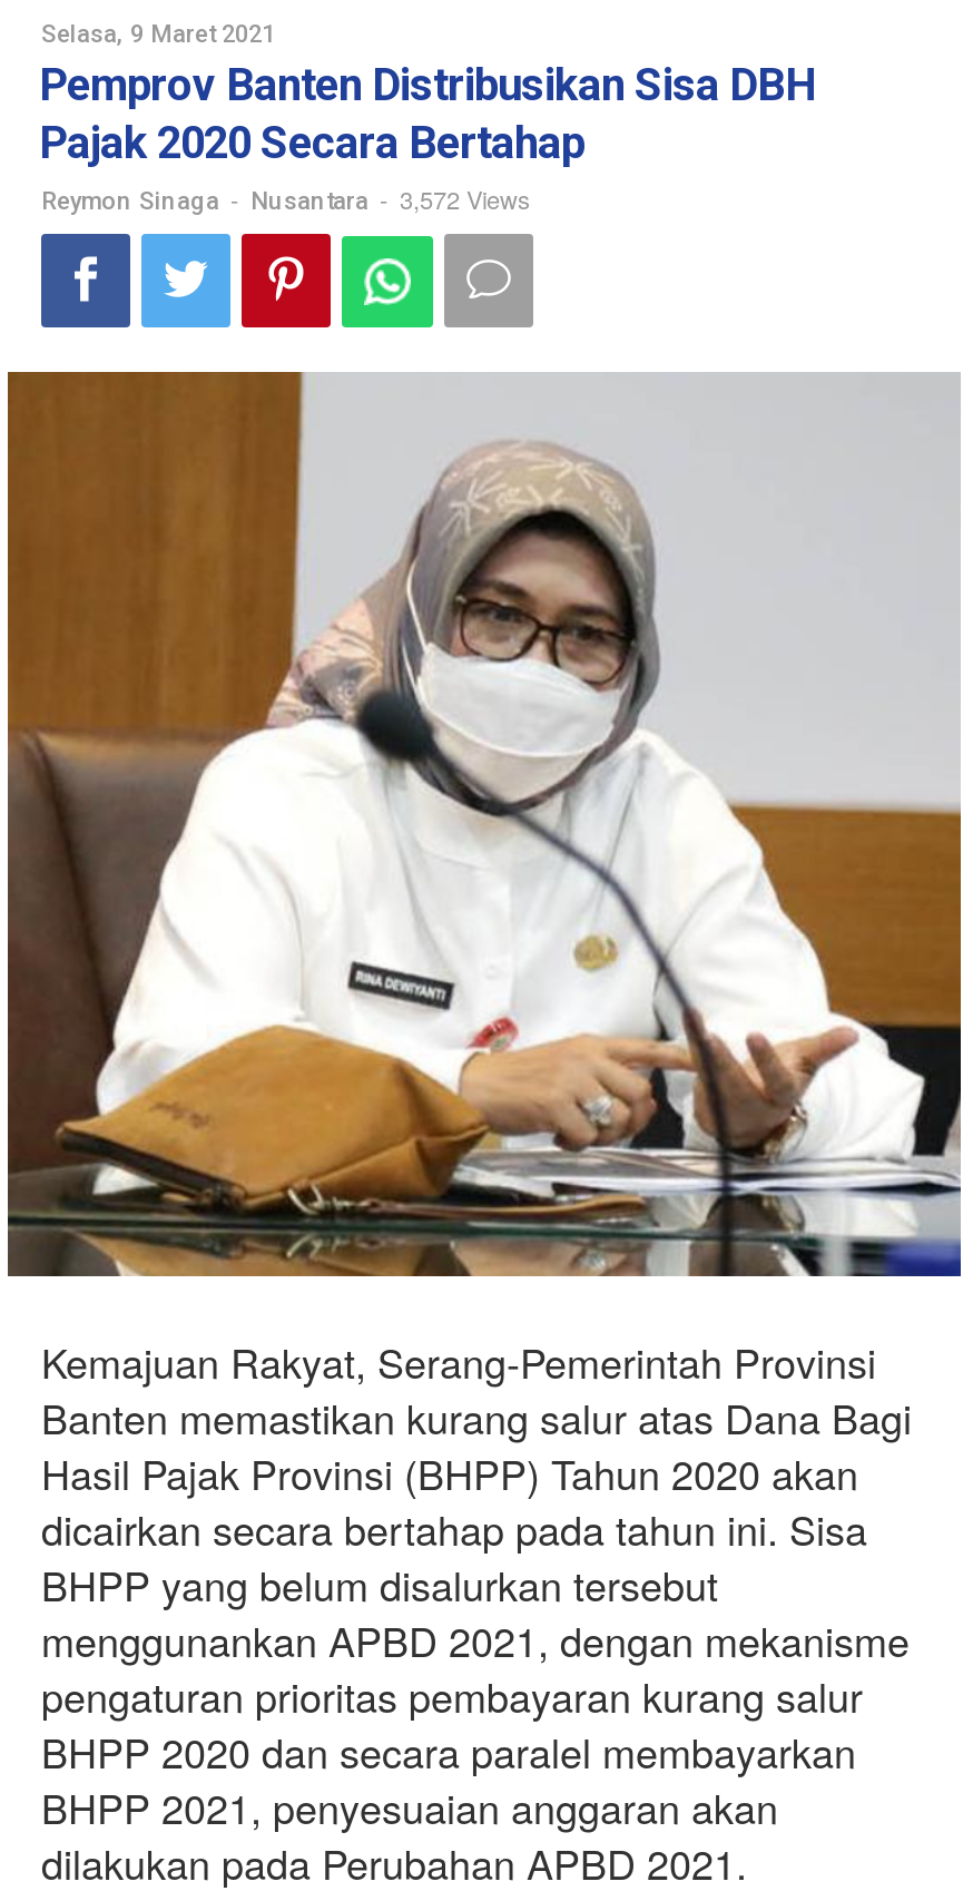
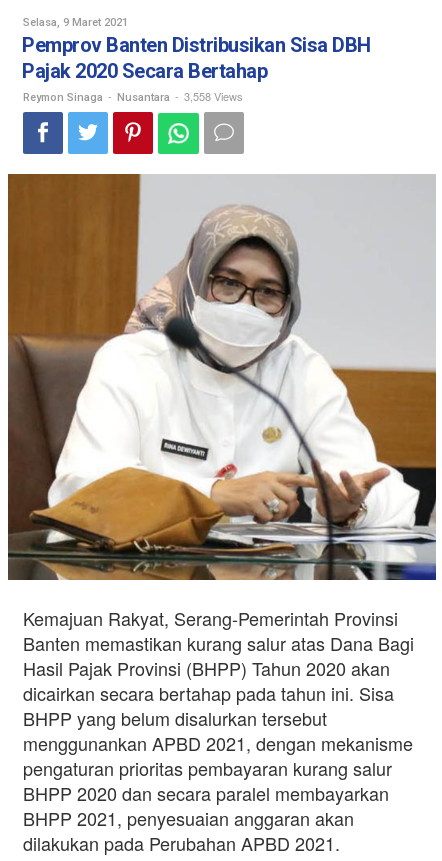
[41,180,531,216] Reymon Sinaga - Nusantara - 3,572 Views -> [23,88,243,104] Reymon Sinaga - Nusantara - 3,558 Views

